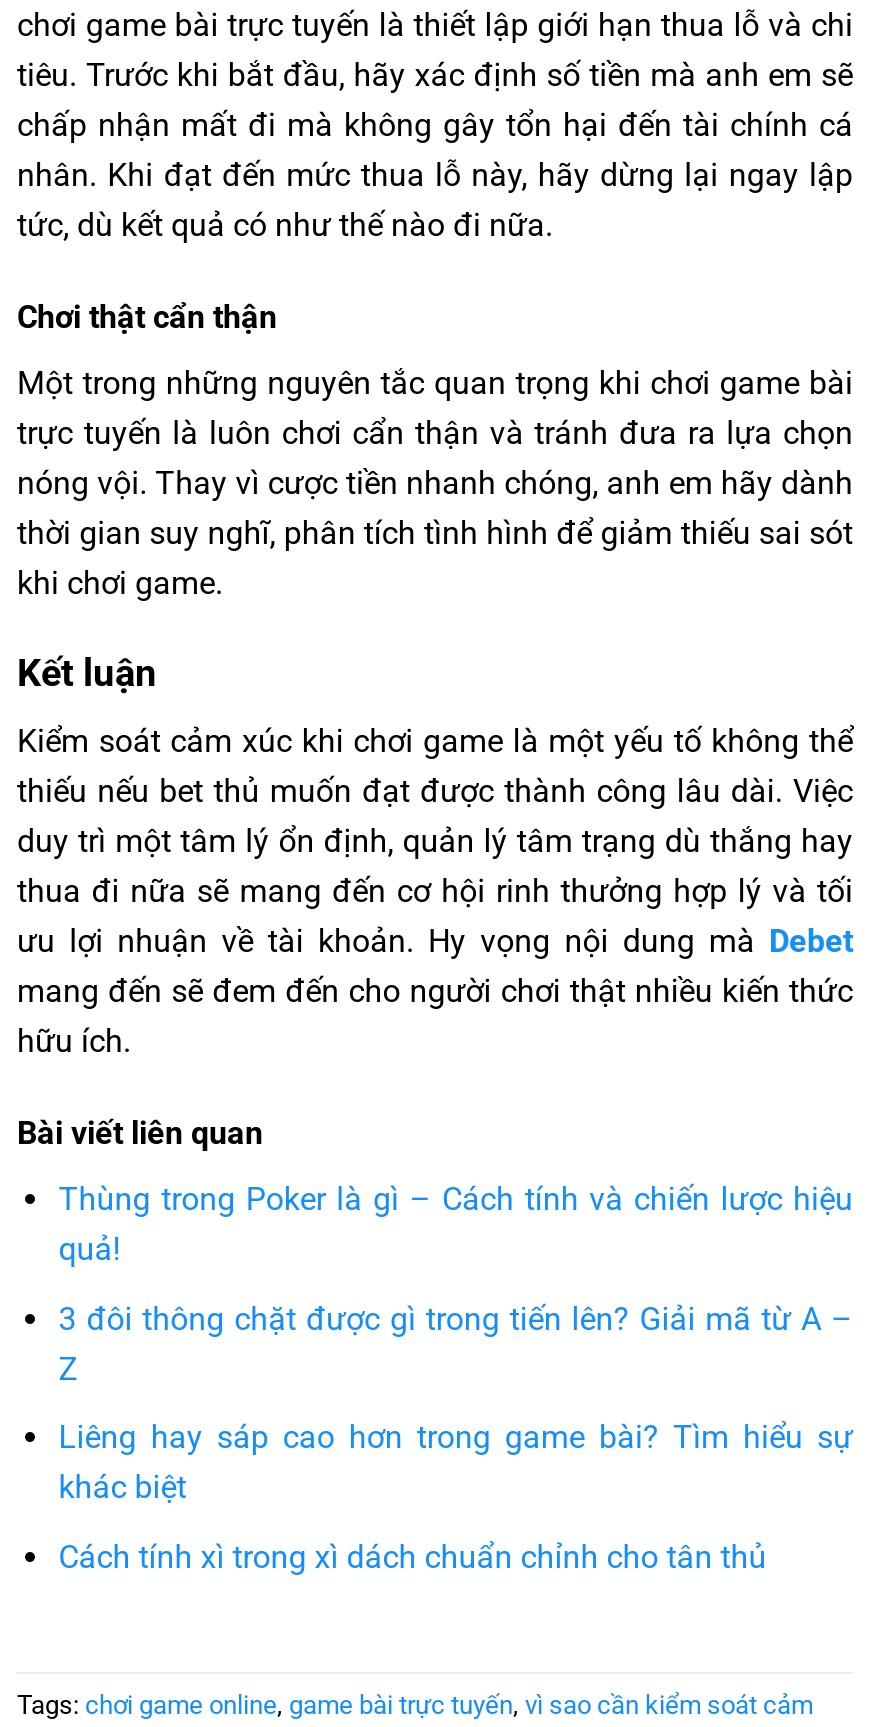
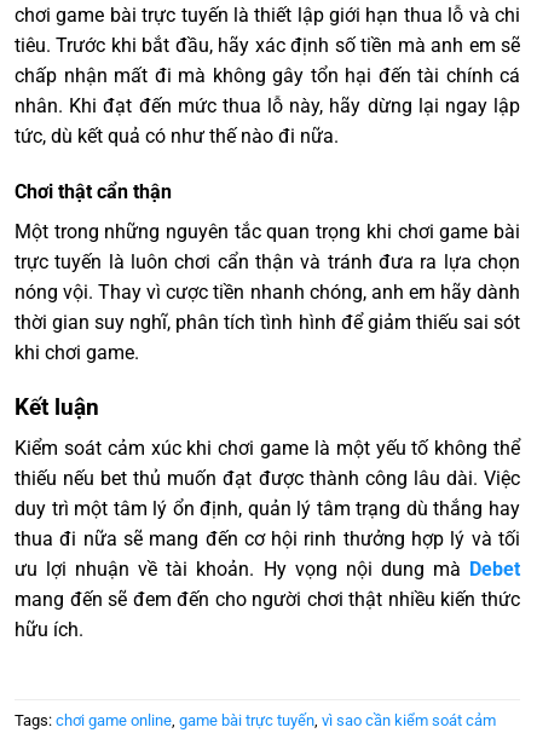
[17,1114,853,1576] Bài viết liên quan | Thùng trong Poker là gì – Cách tính và chiến lược hiệu | quả! | 3 đôi thông chặt được gì trong tiến lên? Giải mã từ A – | Z | Liêng hay sáp cao hơn trong game bài? Tìm hiểu sự | khác biệt | Cách tính xì trong xì dách chuẩn chỉnh cho tân thủ -> none

